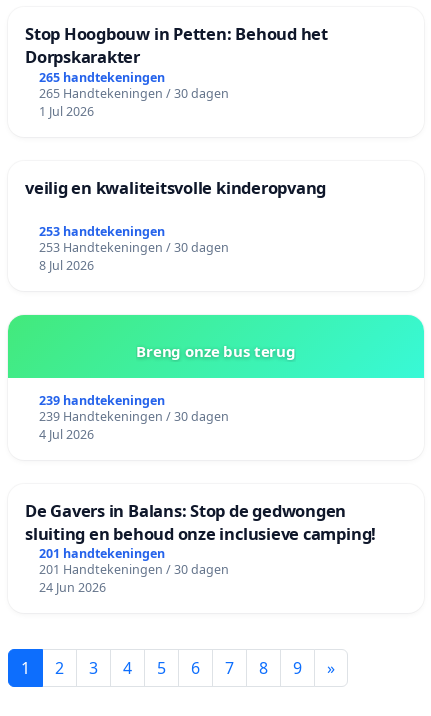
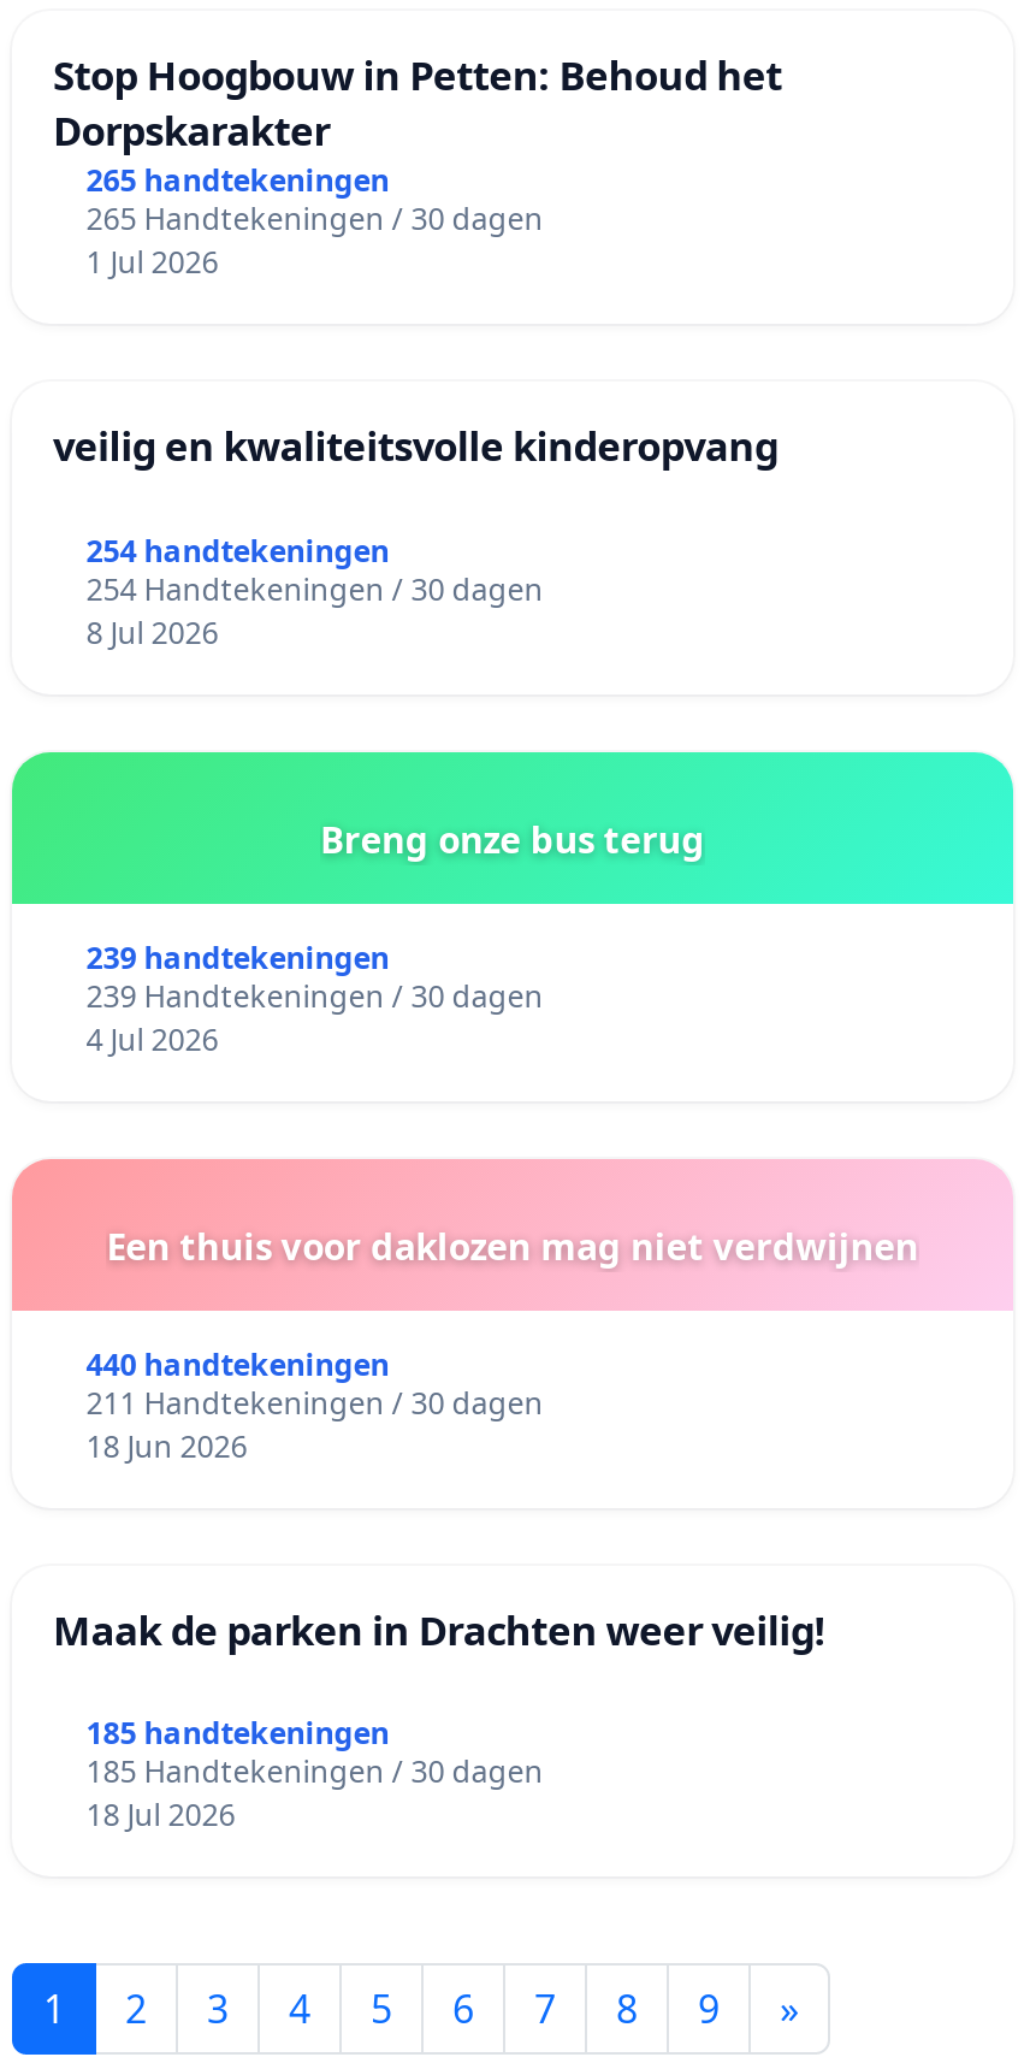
[39,222,165,239] 253 handtekeningen -> [86,530,389,571] 254 handtekeningen
[39,238,229,255] 253 Handtekeningen / 30 dagen -> [86,568,543,609] 254 Handtekeningen / 30 dagen
[25,498,376,596] De Gavers in Balans: Stop de gedwongen | sluiting en behoud onze inclusieve camping! | 201 handtekeningen | 201 Handtekeningen / 30 dagen | 24 Jun 2026 -> [53,1220,919,1836] Een thuis voor daklozen mag niet verdwijnen | 440 handtekeningen | 211 Handtekeningen / 30 dagen | 18 Jun 2026 | Maak de parken in Drachten weer veilig! | 185 handtekeningen | 185 Handtekeningen / 30 dagen | 18 Jul 2026

